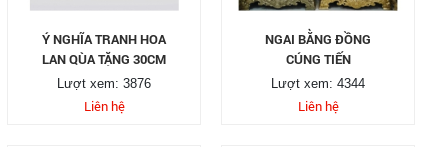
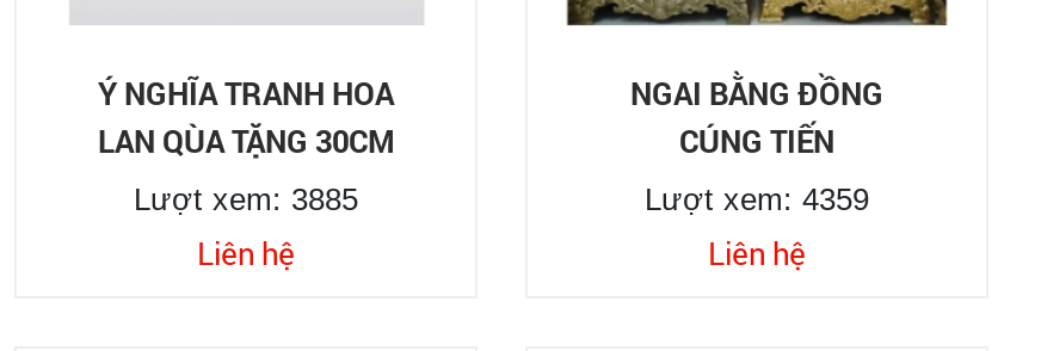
[57,76,151,91] Lượt xem: 3876 -> [134,181,358,217] Lượt xem: 3885
[271,76,365,91] Lượt xem: 4344 -> [645,181,869,217] Lượt xem: 4359

